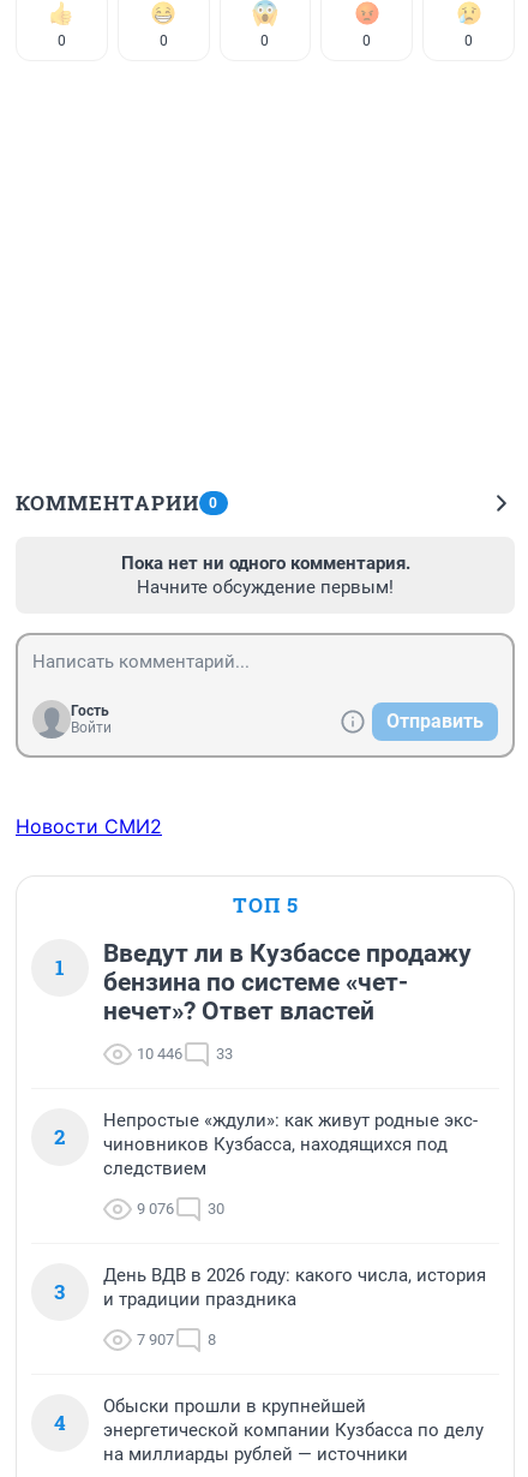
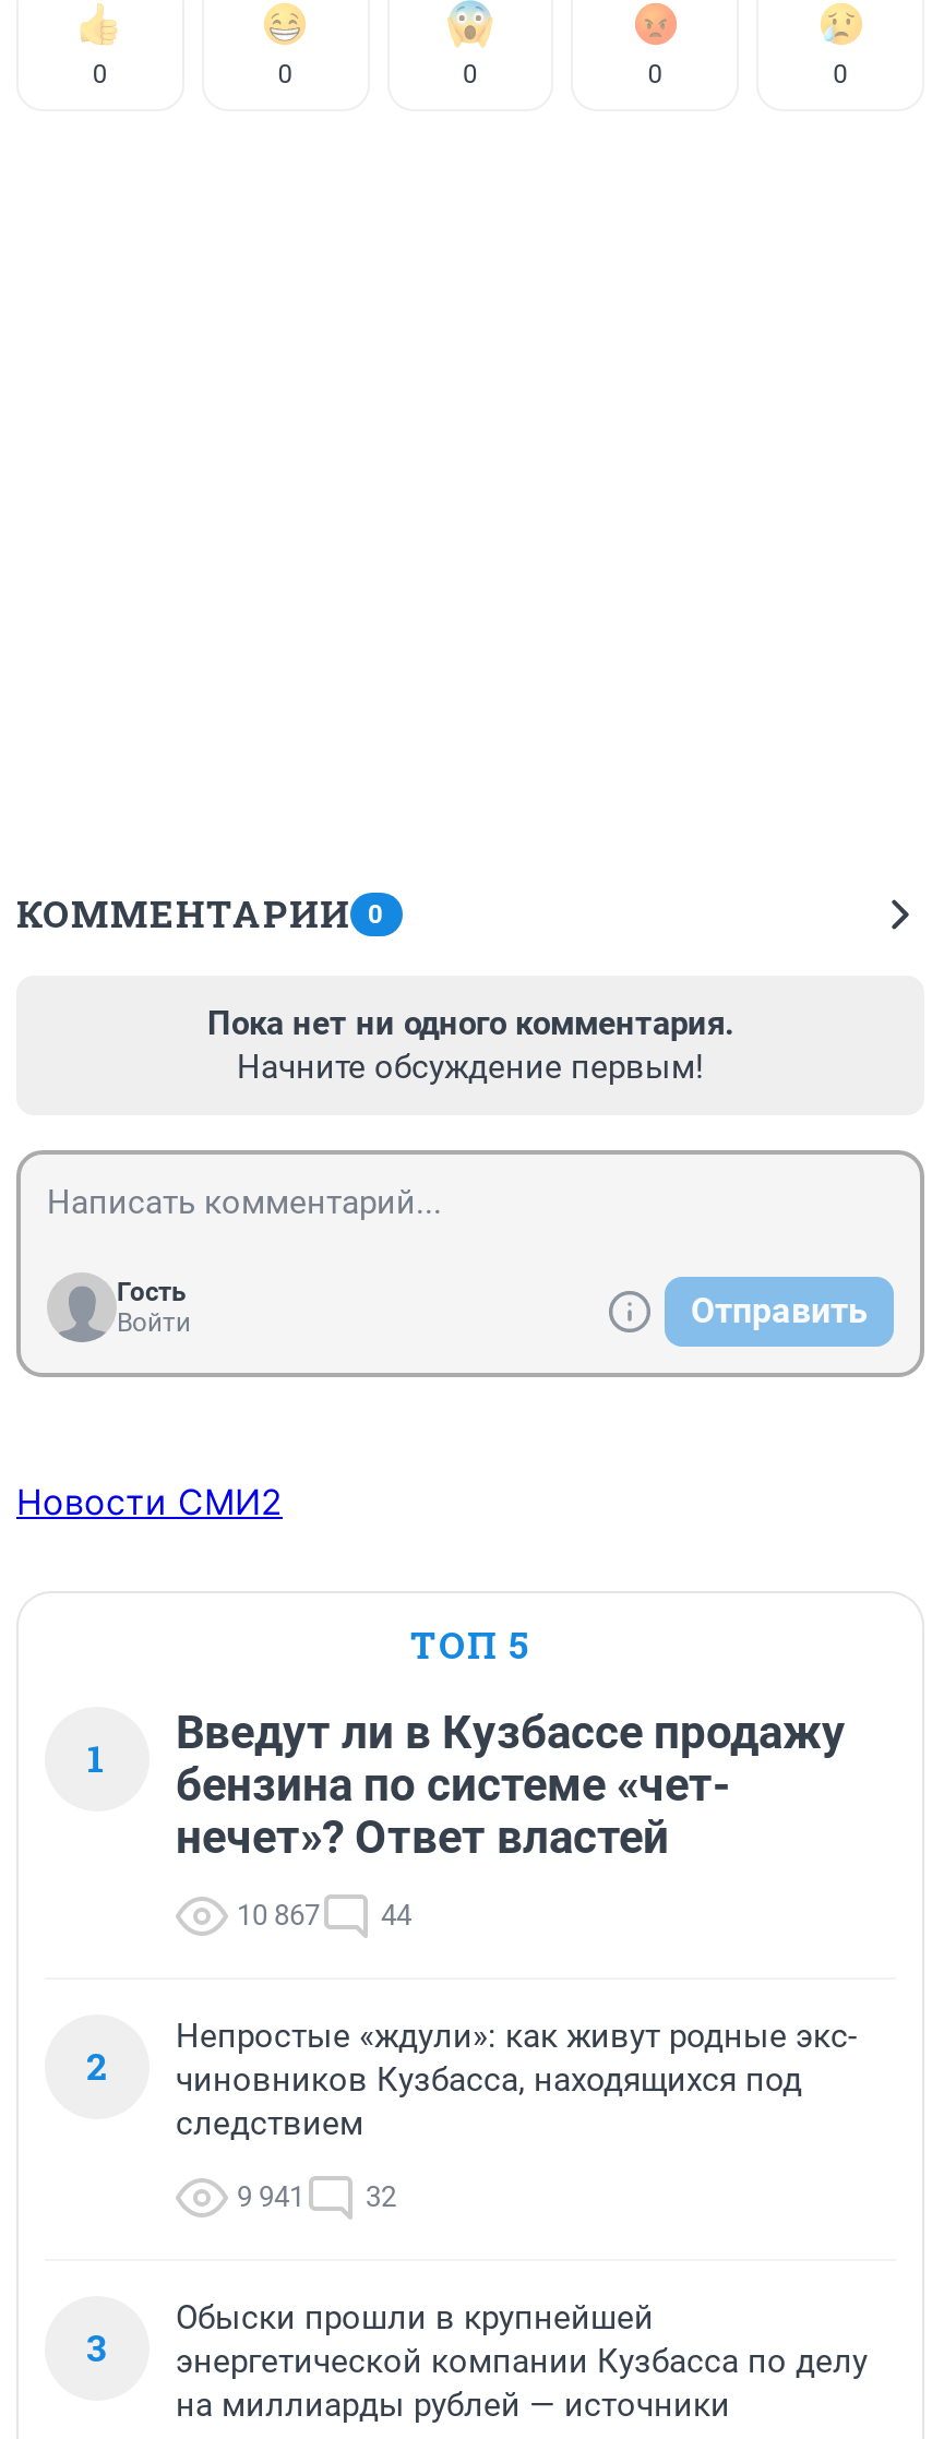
[137,1045,182,1063] 10 446 -> [237,1899,320,1932] 10 867
[216,1045,233,1063] 33 -> [381,1899,411,1932] 44
[137,1200,174,1218] 9 076 -> [237,2181,304,2214] 9 941
[208,1200,224,1218] 30 -> [366,2181,396,2214] 32
[53,1265,486,1436] День ВДВ в 2026 году: какого числа, история | и традиции праздника | 7 907 | 8 | 4 -> none

